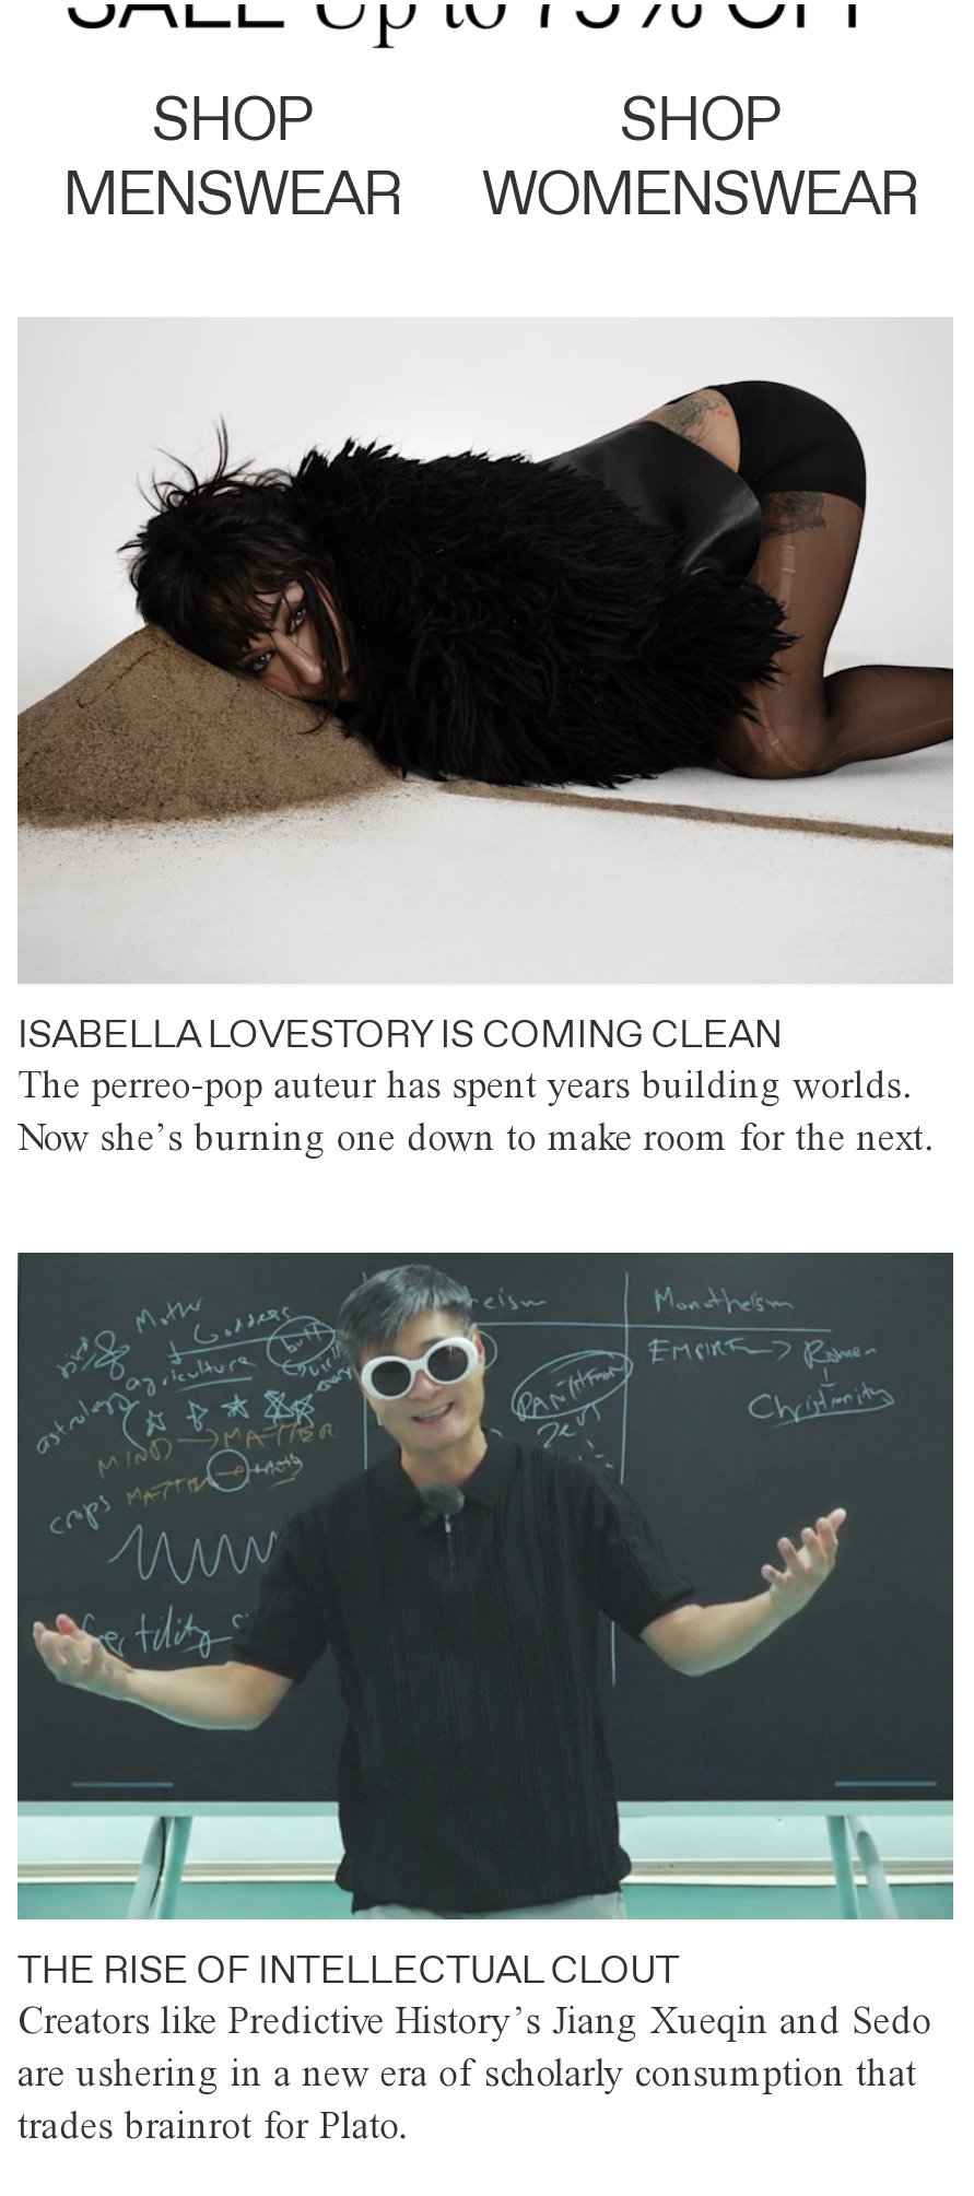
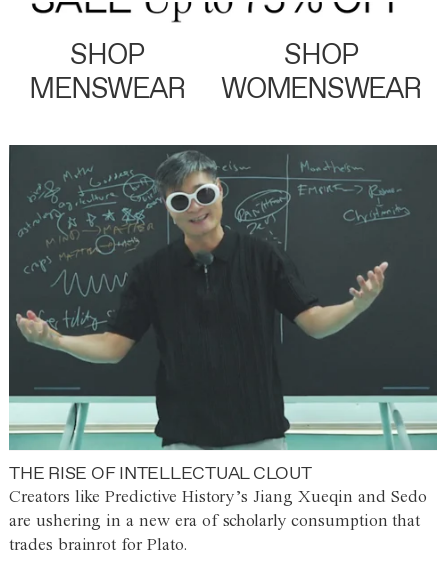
[17,319,953,1160] [image] | ISABELLA LOVESTORY IS COMING CLEAN | The perreo-pop auteur has spent years building worlds. | Now she’s burning one down to make room for the next. -> none

